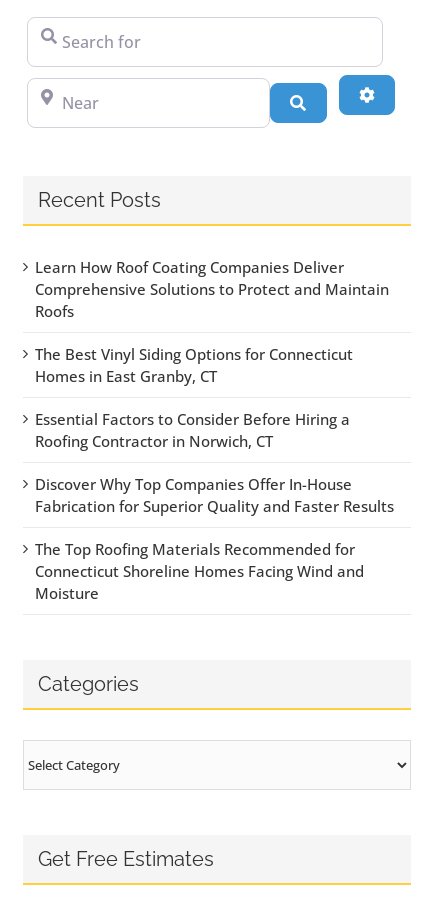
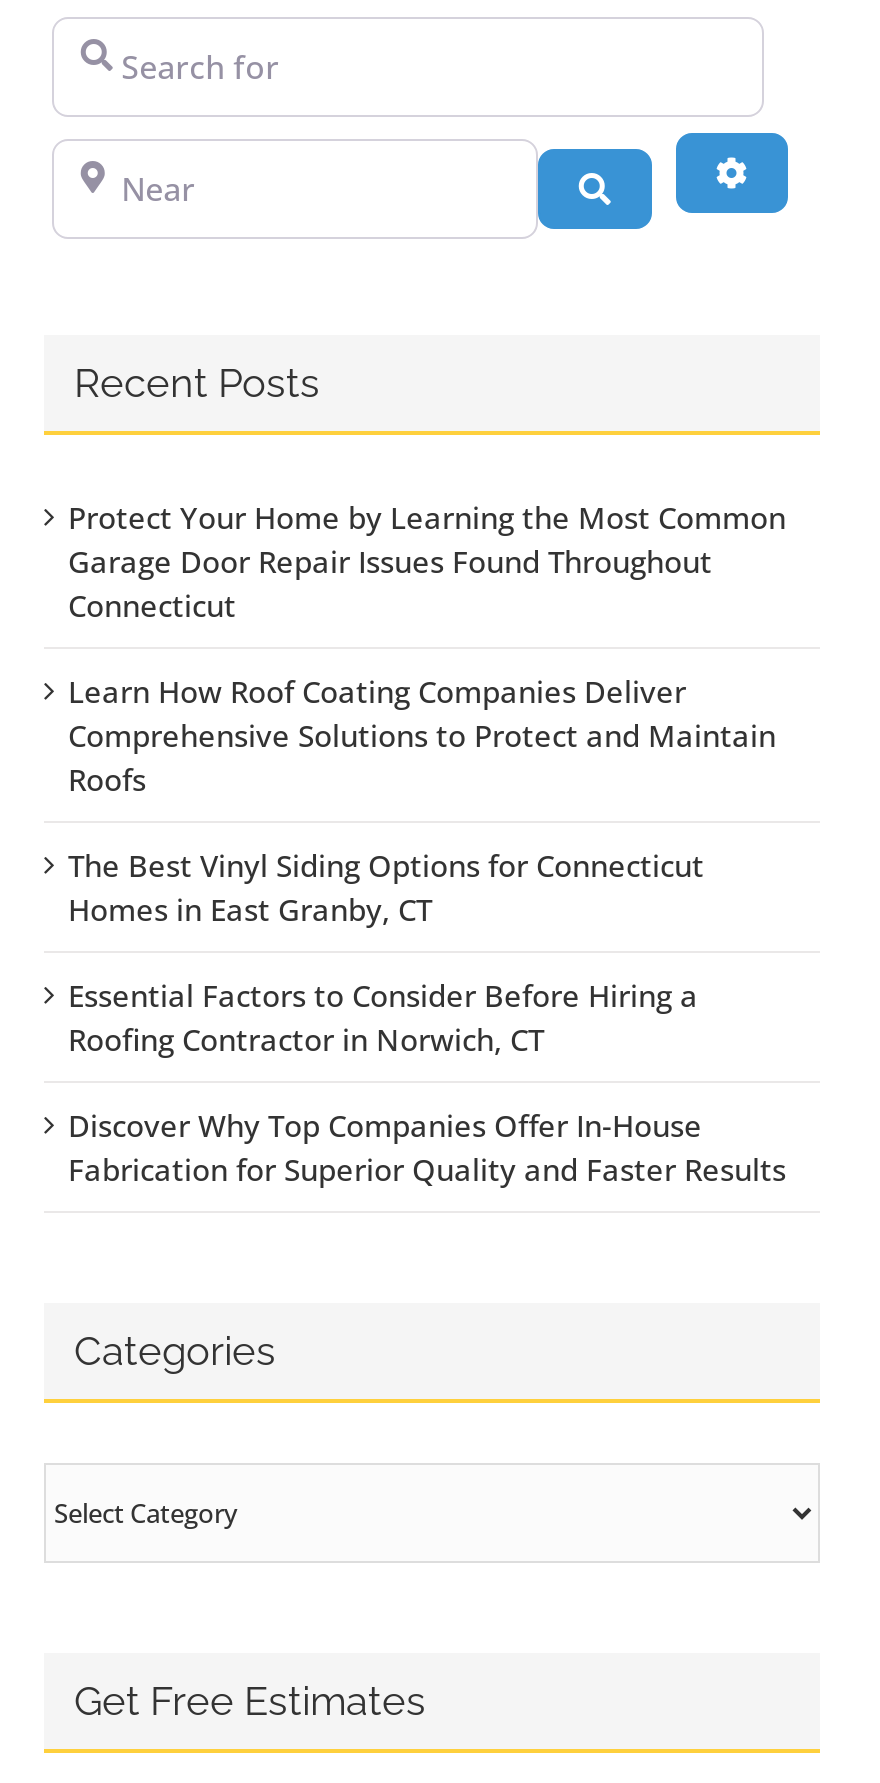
none -> [68,498,786,626] Protect Your Home by Learning the Most Common | Garage Door Repair Issues Found Throughout | Connecticut
moved [35,257,394,516] -> [68,672,786,1190]: Learn How Roof Coating Companies Deliver | Comprehensive Solutions to Protect and Maintain | Roofs | ... | Discover Why Top Companies Offer In-House | Fabrication for Superior Quality and Faster Results
[35,539,364,603] The Top Roofing Materials Recommended for | Connecticut Shoreline Homes Facing Wind and | Moisture -> none

